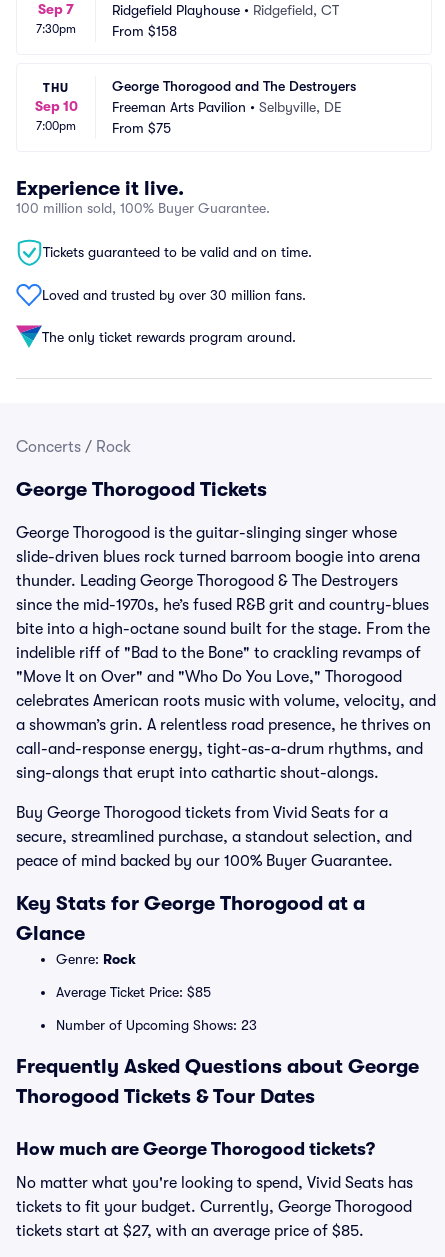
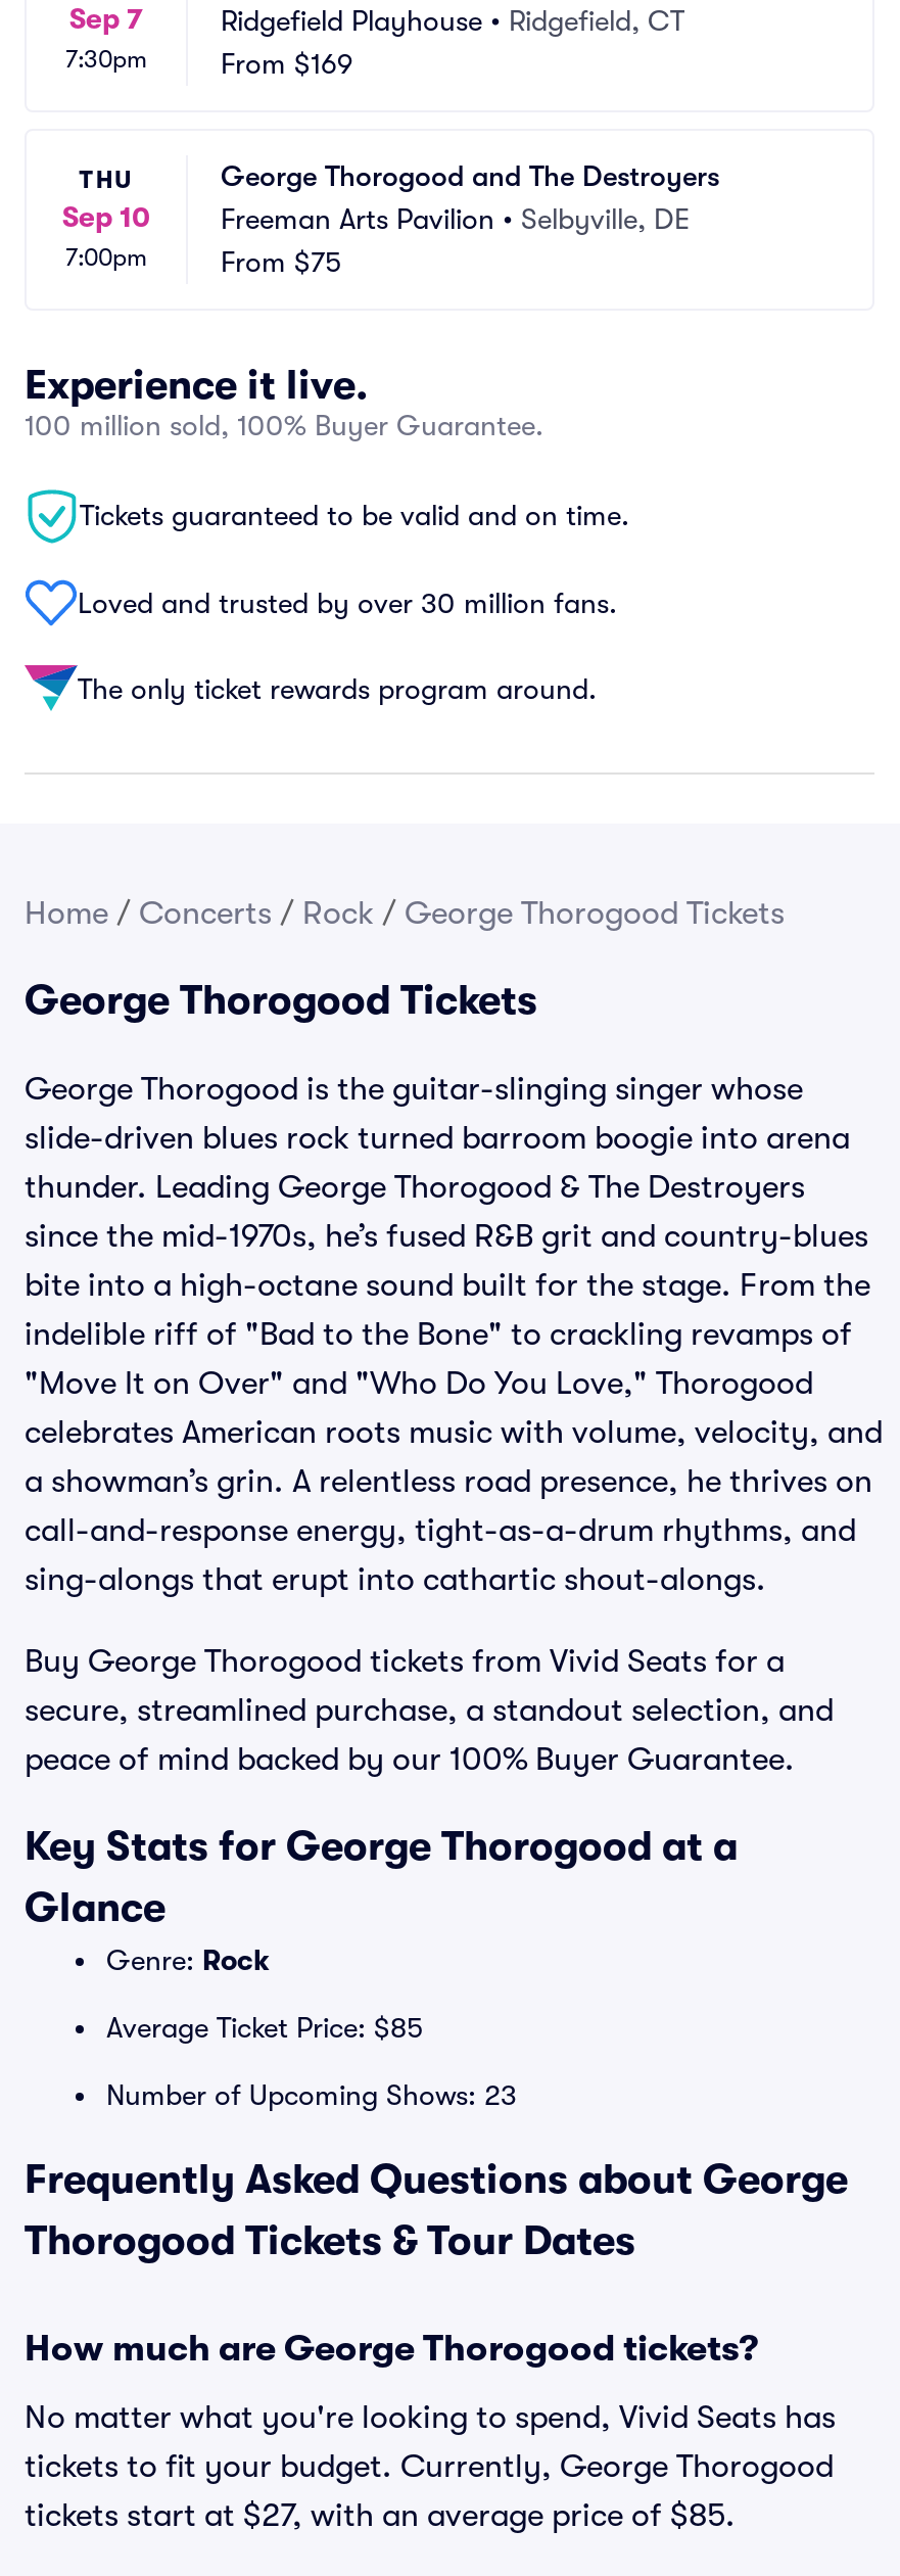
[112,23,177,39] From $158 -> [221,47,353,80] From $169
[16,438,131,456] Concerts / Rock -> [25,895,785,932] Home / Concerts / Rock / George Thorogood Tickets

